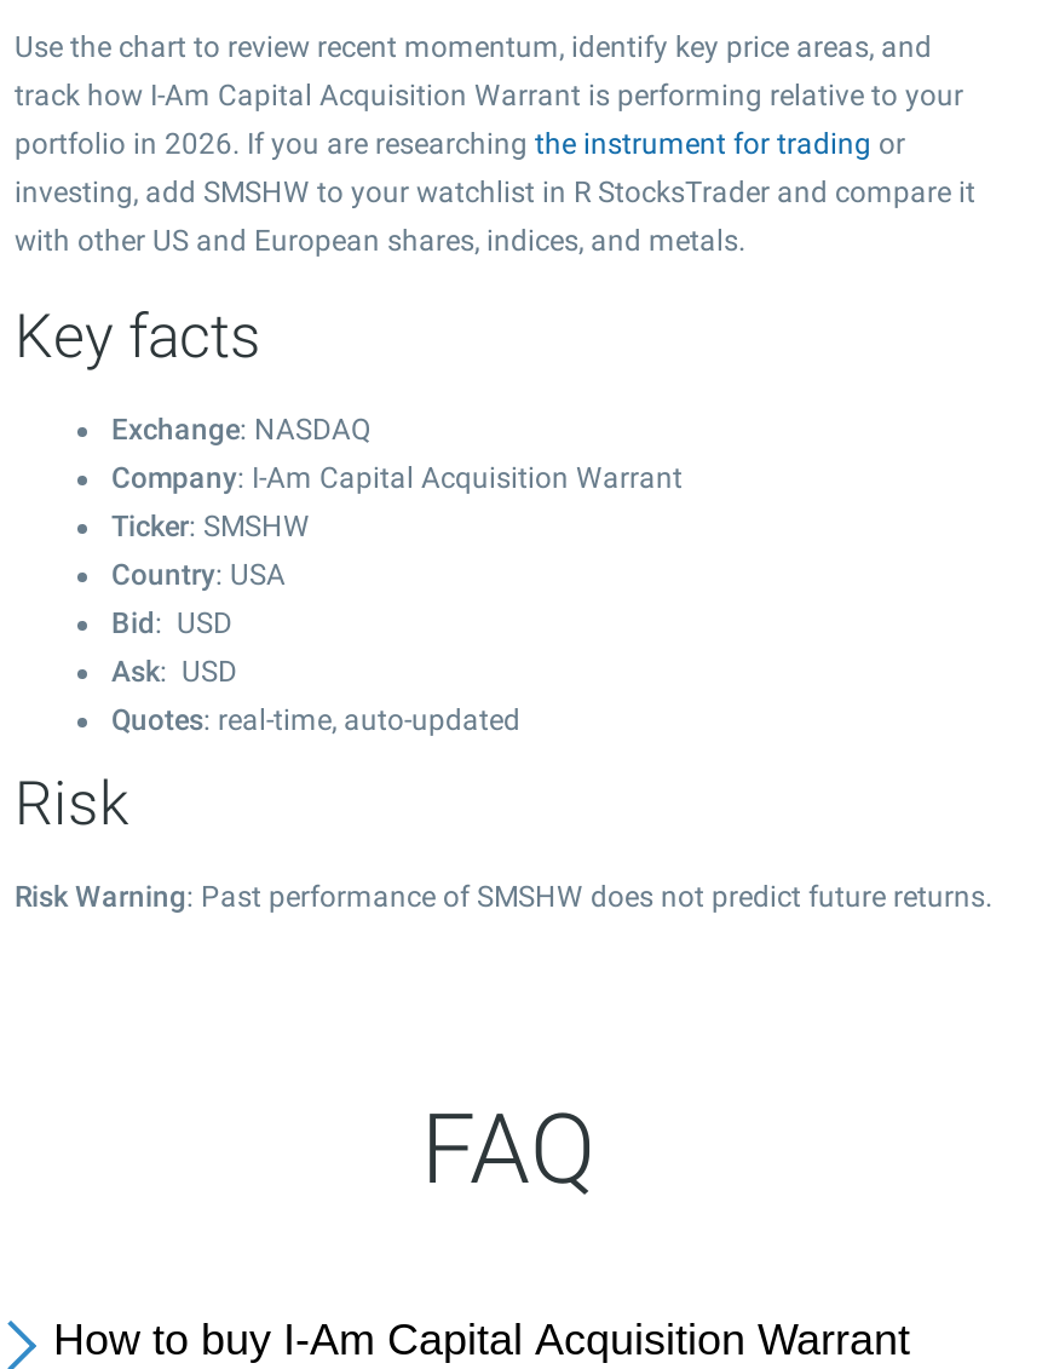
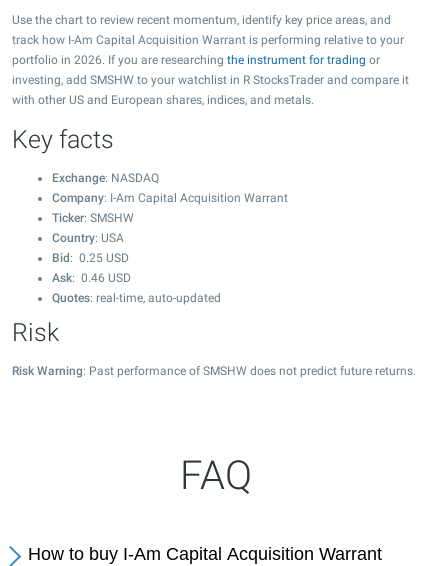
[111,606,237,689] Bid: USD | Ask: USD -> [52,251,131,285] Bid: 0.25 USD | Ask: 0.46 USD

